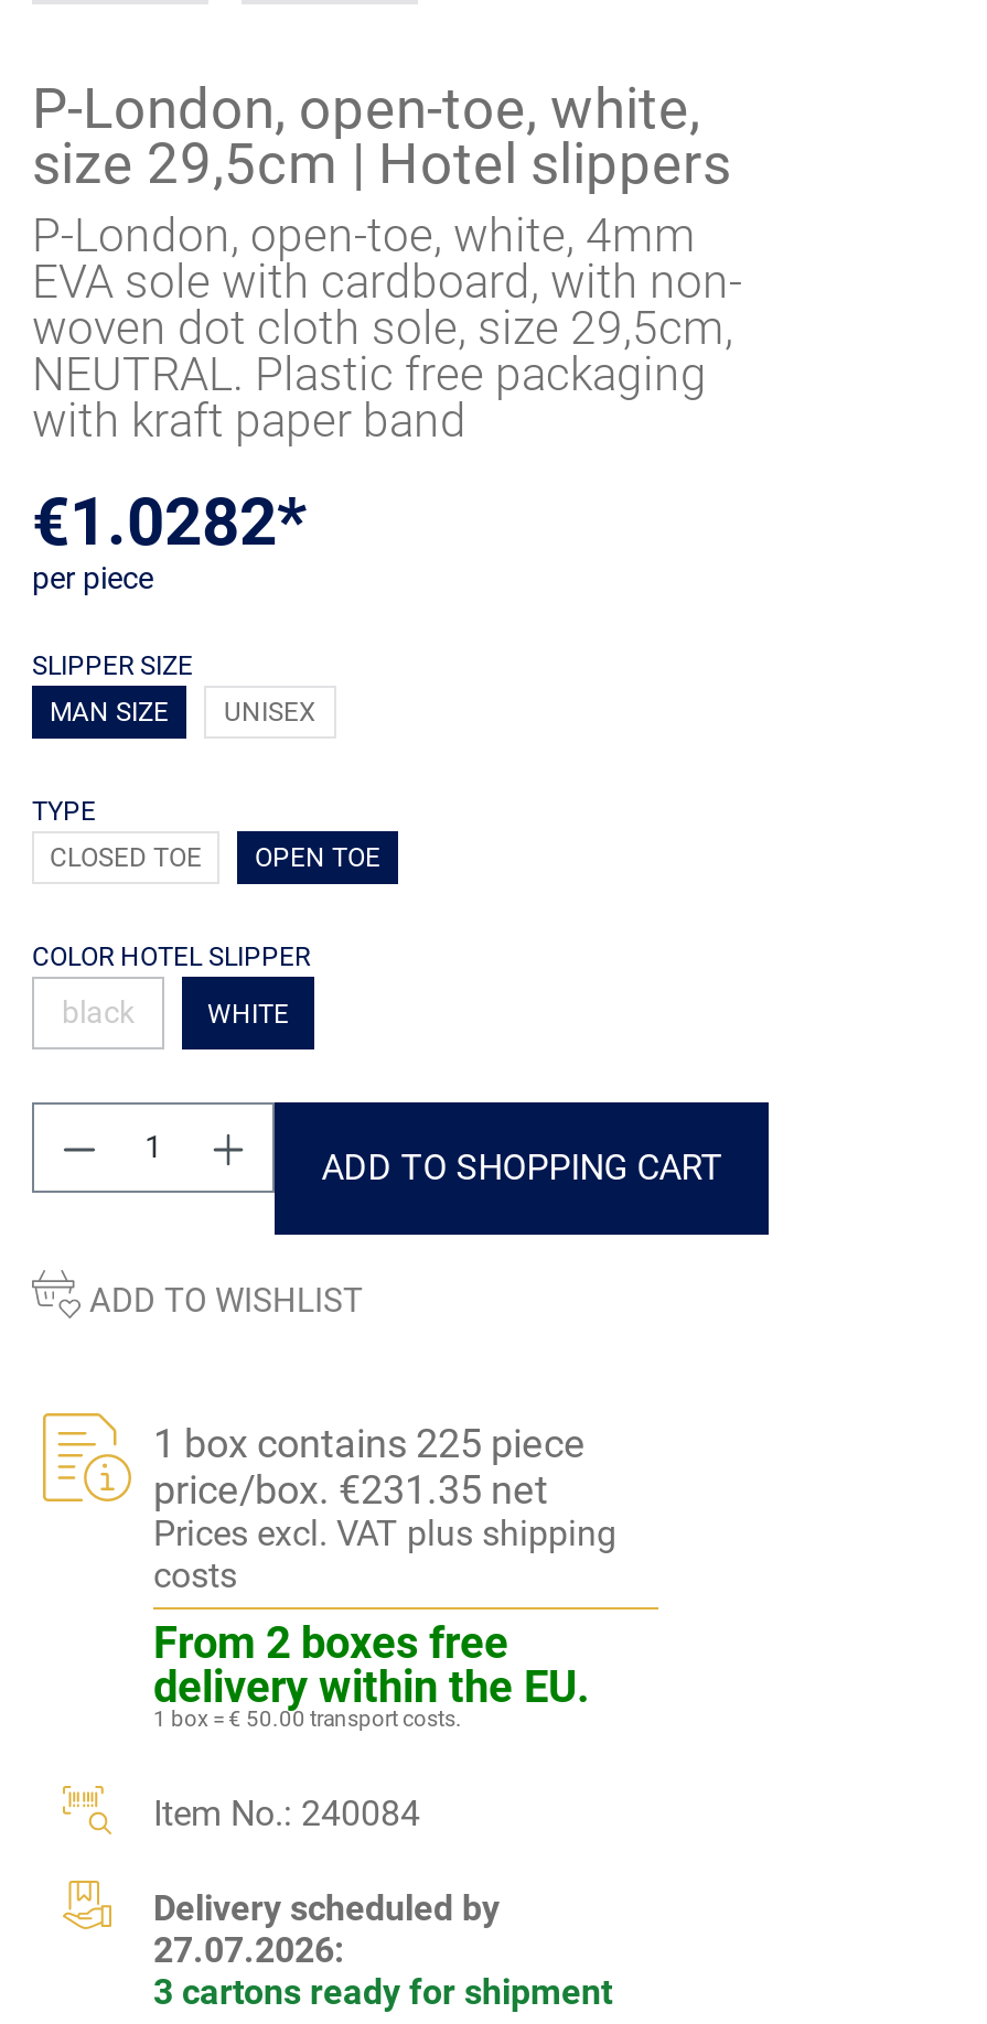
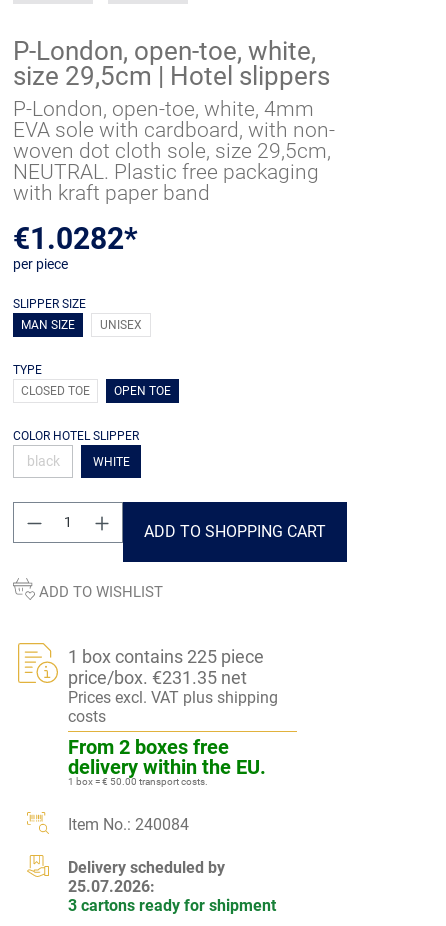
[153,1930,345,1972] 27.07.2026: -> [68,877,155,896] 25.07.2026:

